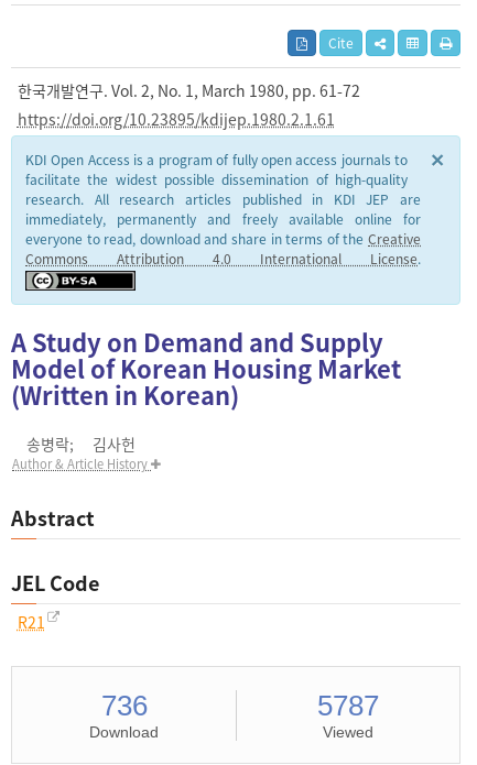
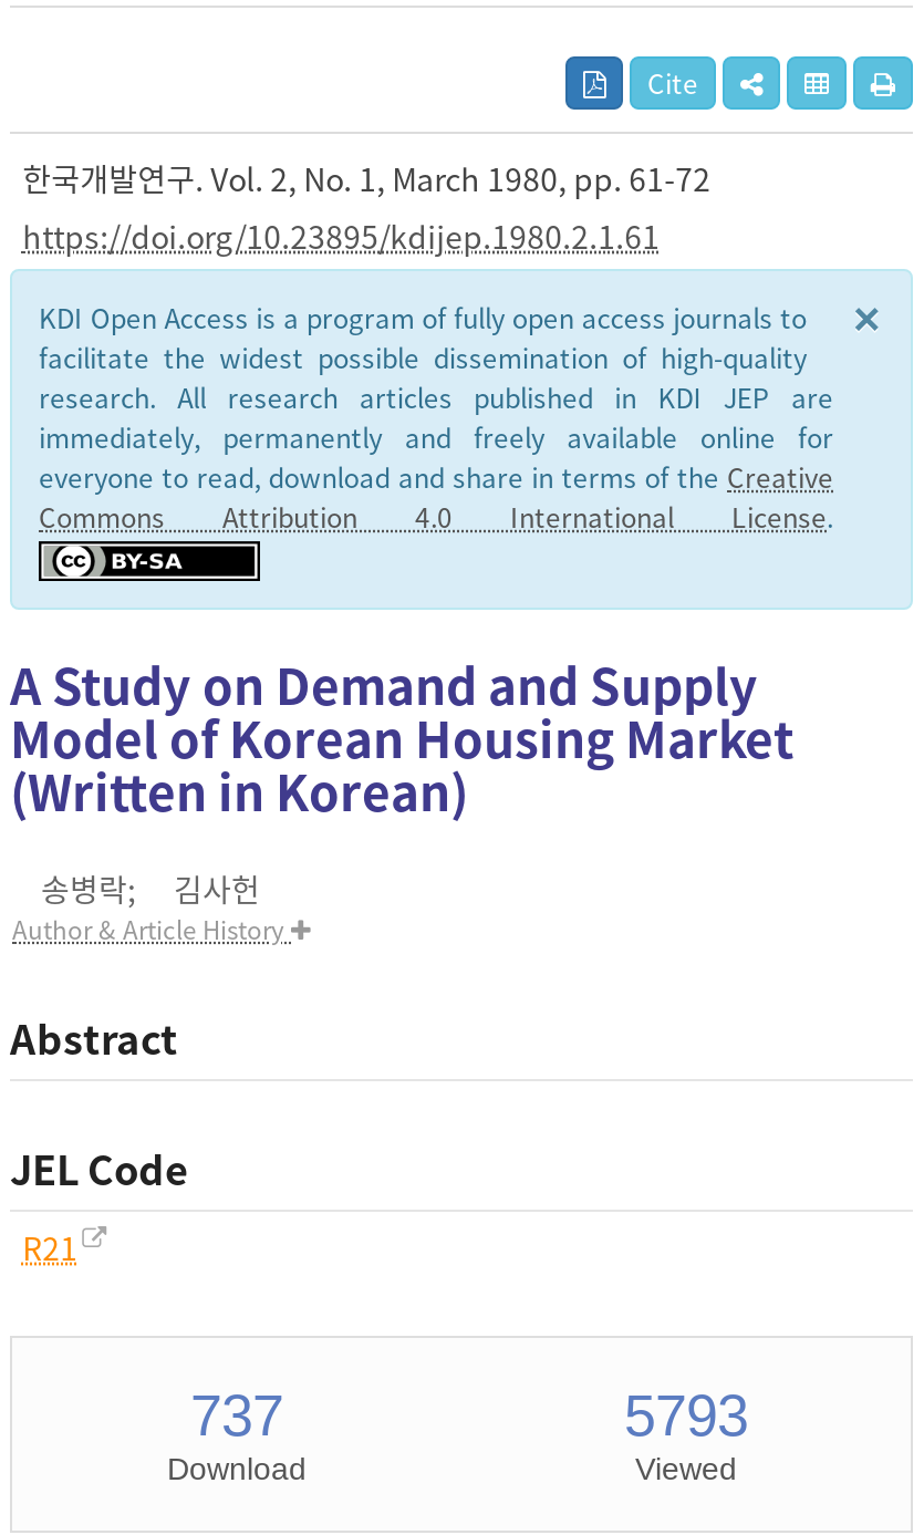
[101,689,147,722] 736 -> [190,1382,283,1448] 737
[317,689,378,722] 5787 -> [624,1382,748,1448] 5793

